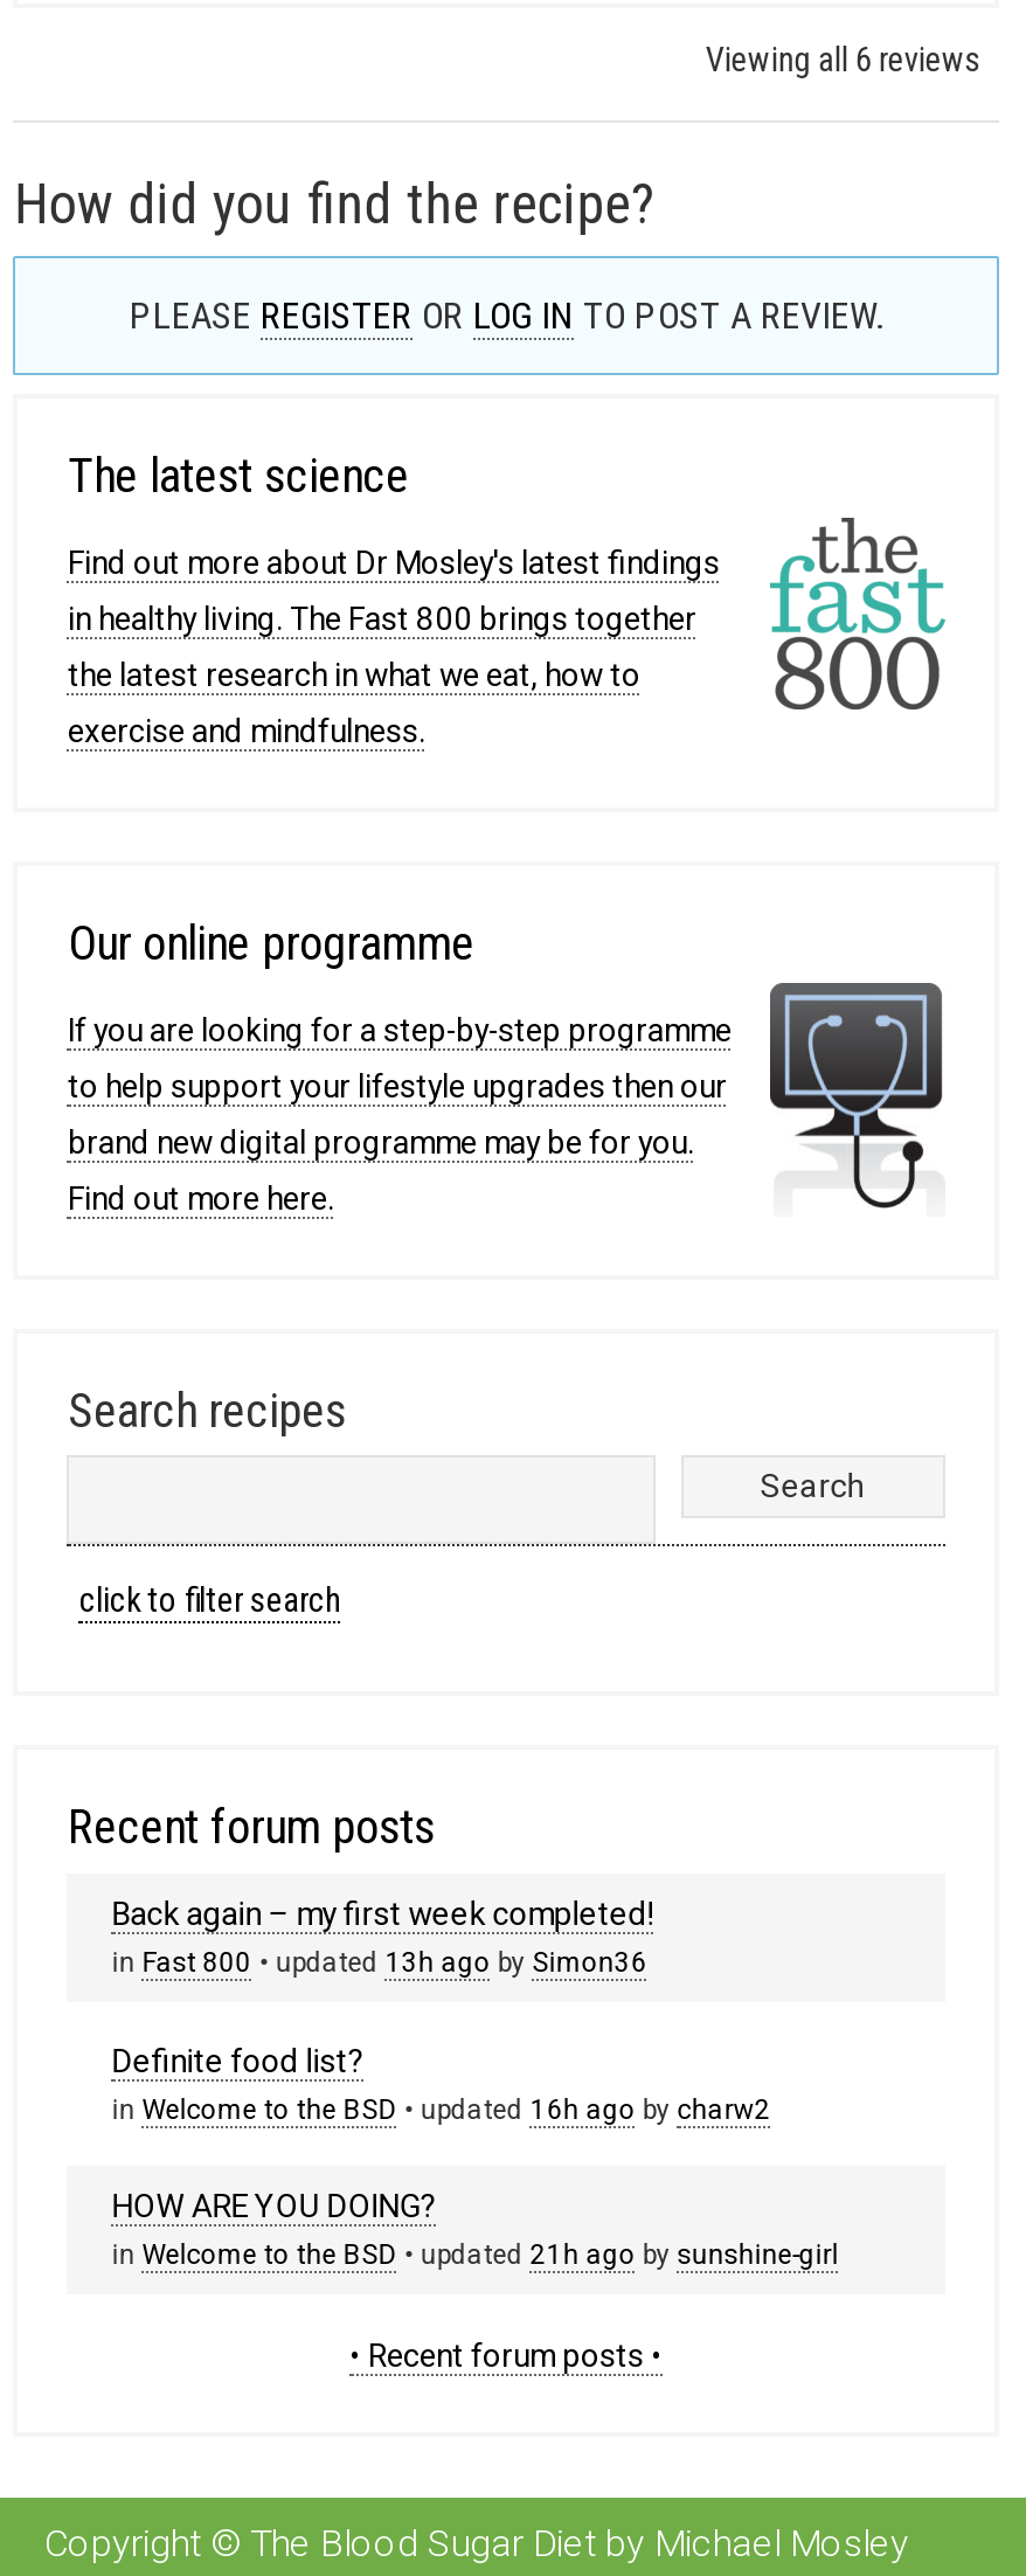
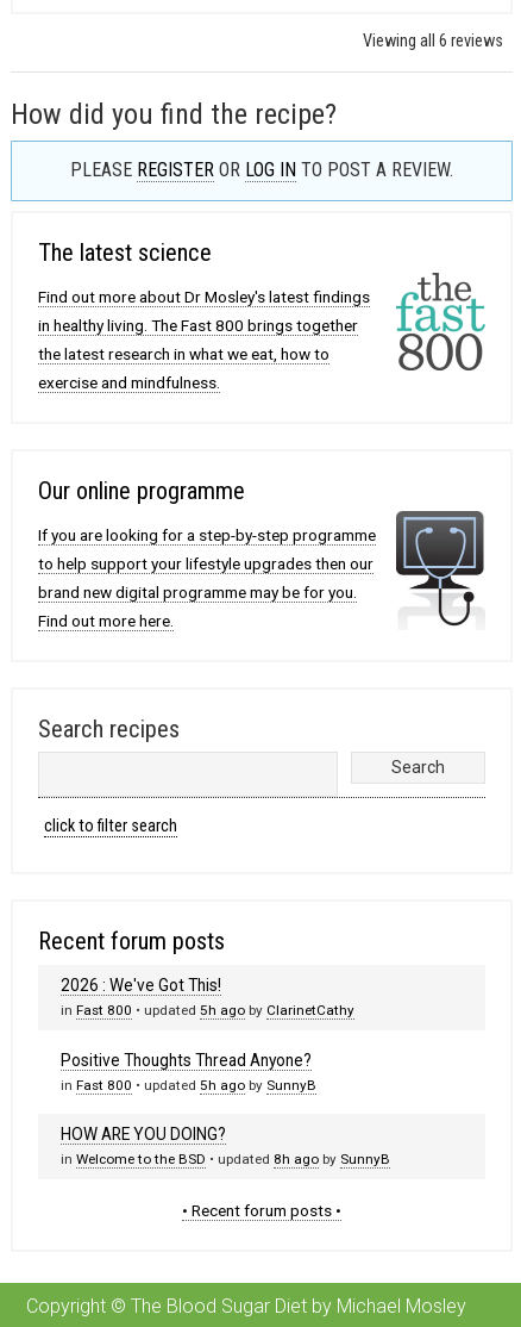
[111,1895,654,1979] Back again – my first week completed! | in Fast 800 • updated 13h ago by Simon36 -> [61,976,355,1018] 2026 : We've Got This! | in Fast 800 • updated 5h ago by ClarinetCathy
[111,2041,771,2125] Definite food list? | in Welcome to the BSD • updated 16h ago by charw2 -> [61,1050,317,1093] Positive Thoughts Thread Anyone? | in Fast 800 • updated 5h ago by SunnyB
[111,2238,838,2271] in Welcome to the BSD • updated 21h ago by sunshine-girl -> [61,1151,390,1167] in Welcome to the BSD • updated 8h ago by SunnyB

